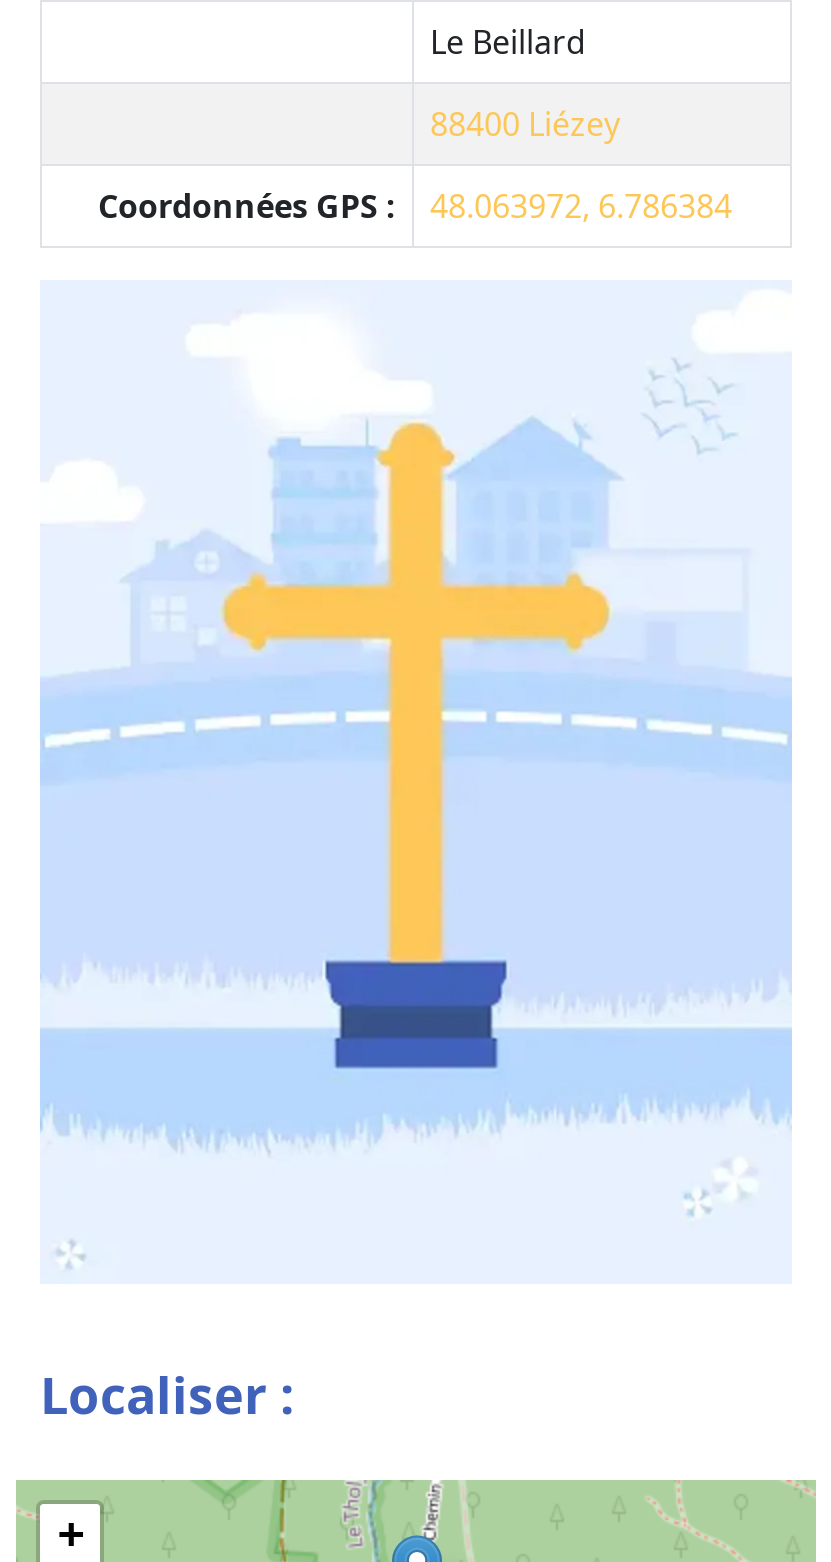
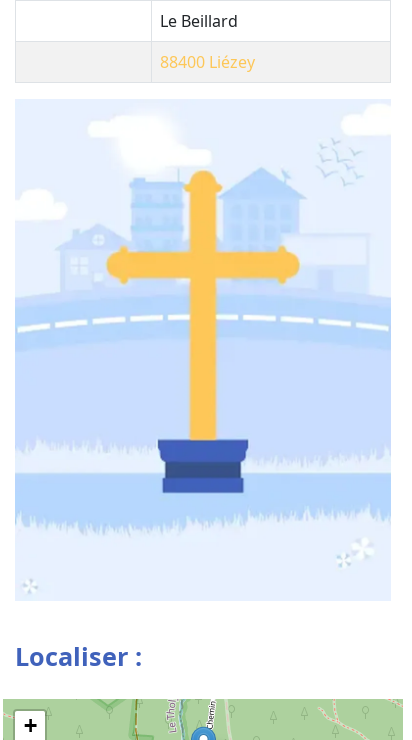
[98,185,732,229] Coordonnées GPS : | 48.063972, 6.786384 -> none

